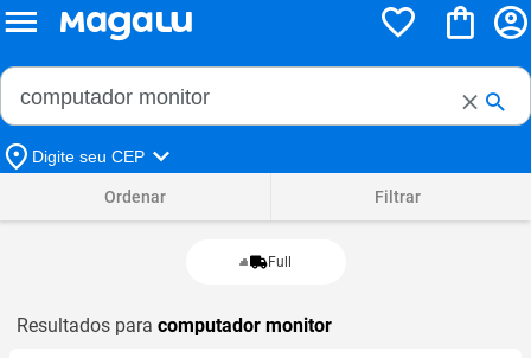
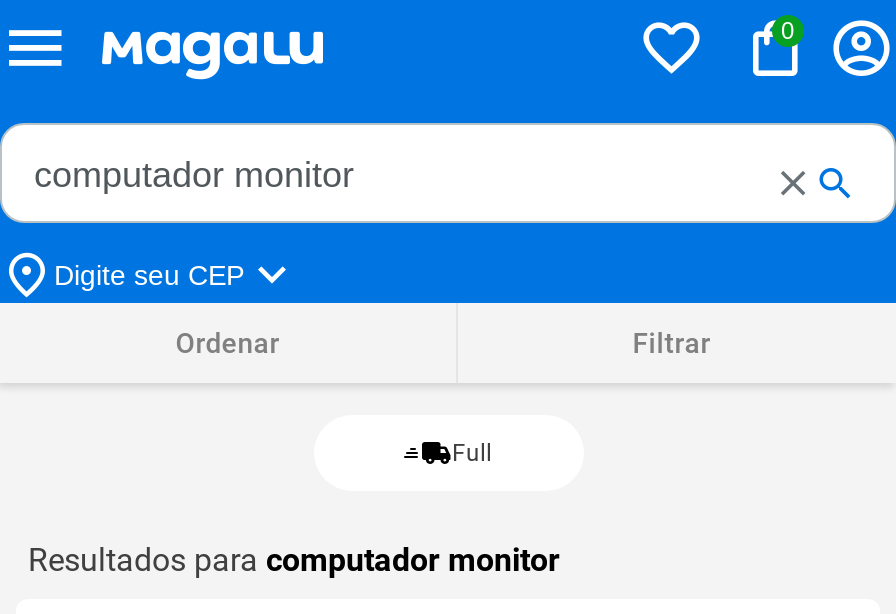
none -> [781,17,795,45] 0

